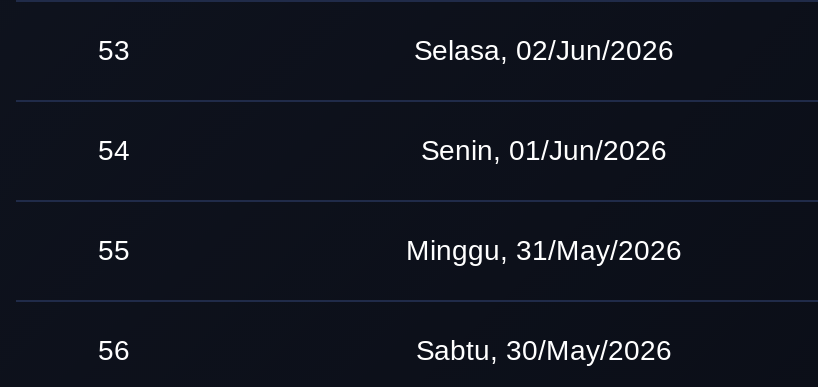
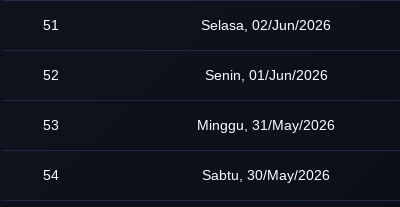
[98,34,130,66] 53 -> [43,17,59,33] 51
[98,134,130,166] 54 -> [43,67,59,83] 52
[98,234,130,266] 55 -> [43,117,59,133] 53
[98,334,130,366] 56 -> [43,167,59,183] 54

